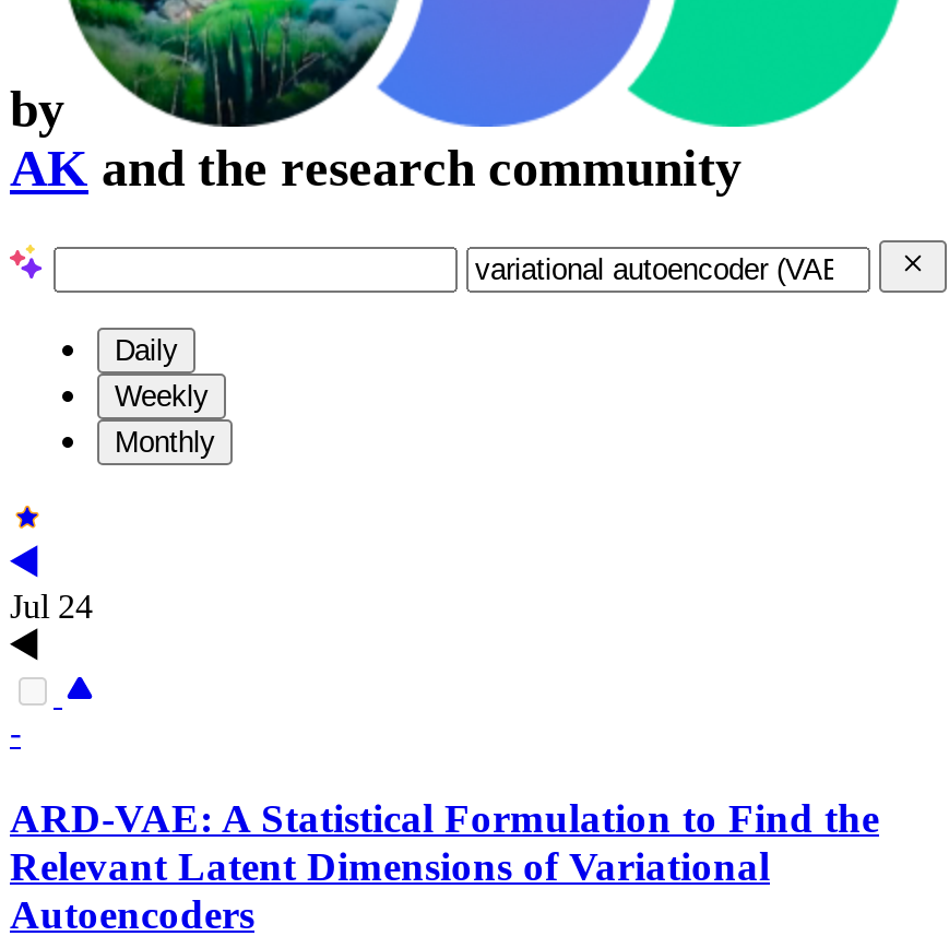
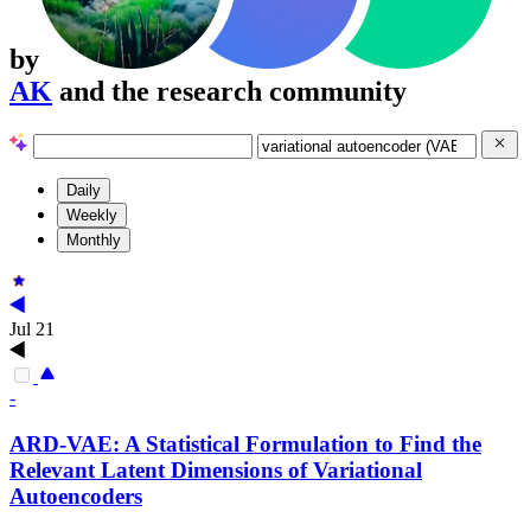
[10,588,93,625] Jul 24 -> [9,319,55,339] Jul 21

